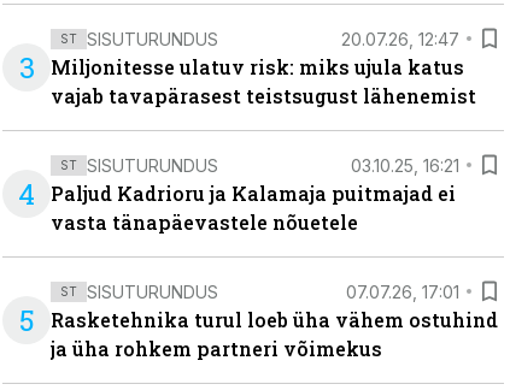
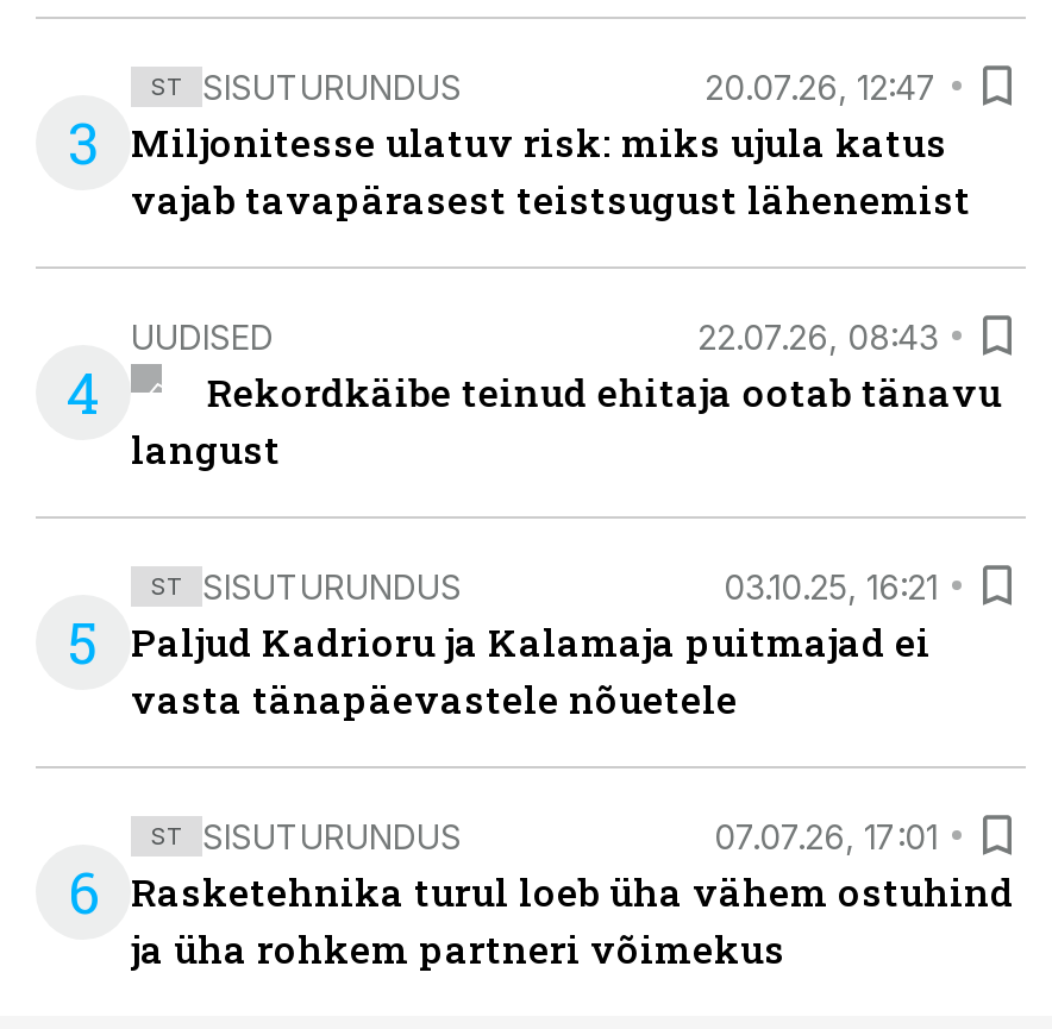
none -> [68,315,1002,680] UUDISED | 22.07.26, 08:43 | Rekordkäibe teinud ehitaja ootab tänavu | langust | 5
[19,301,498,339] 5 Rasketehnika turul loeb üha vähem ostuhind -> [68,854,1014,930] 6 Rasketehnika turul loeb üha vähem ostuhind

